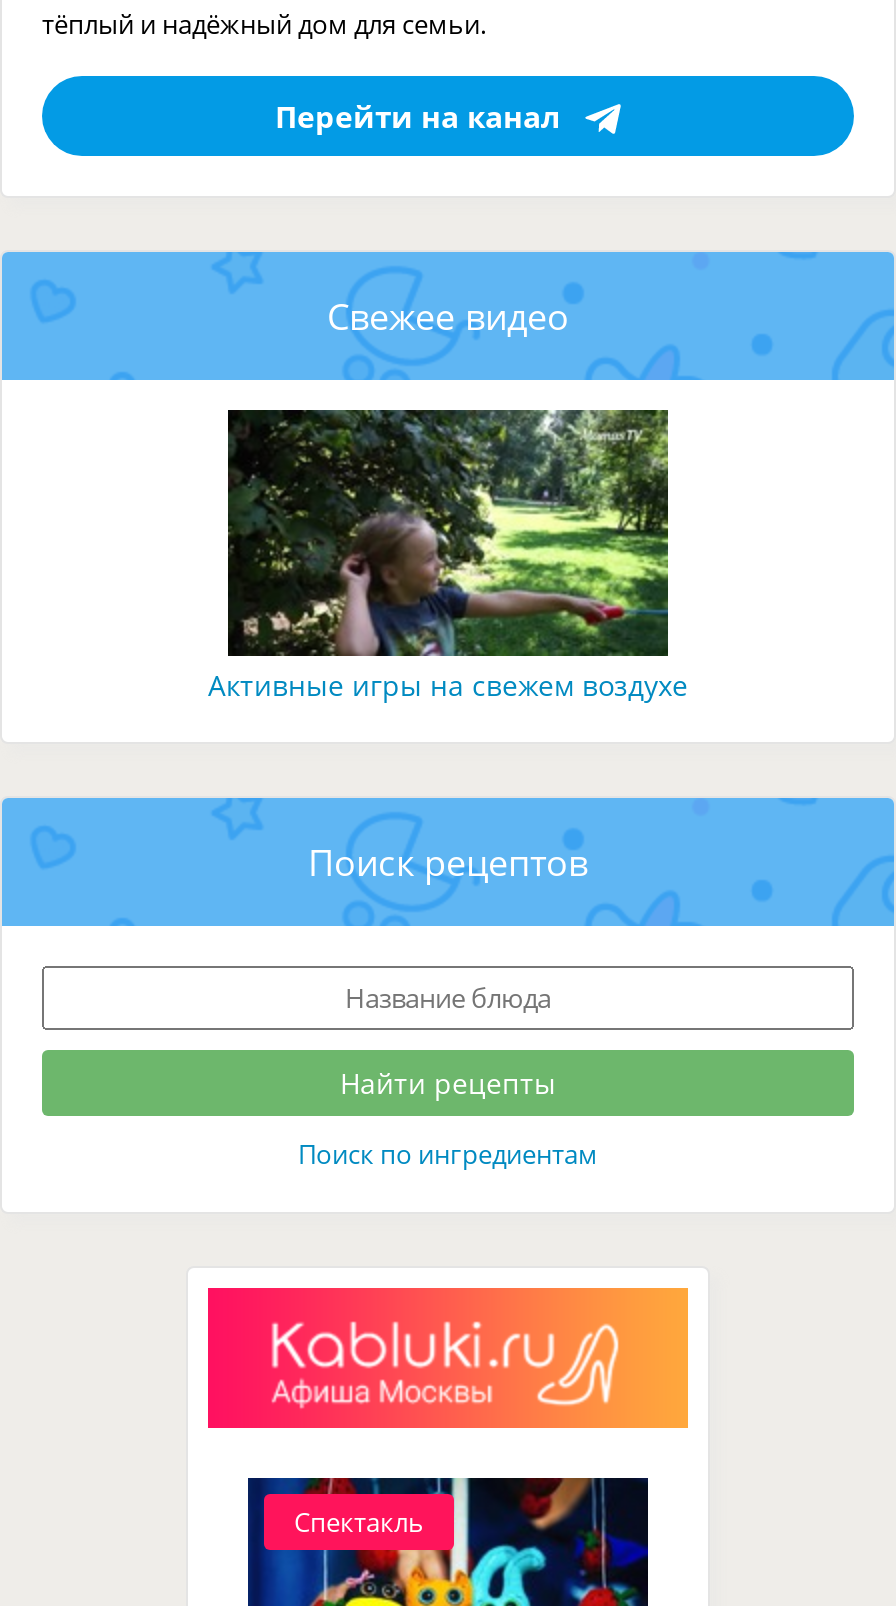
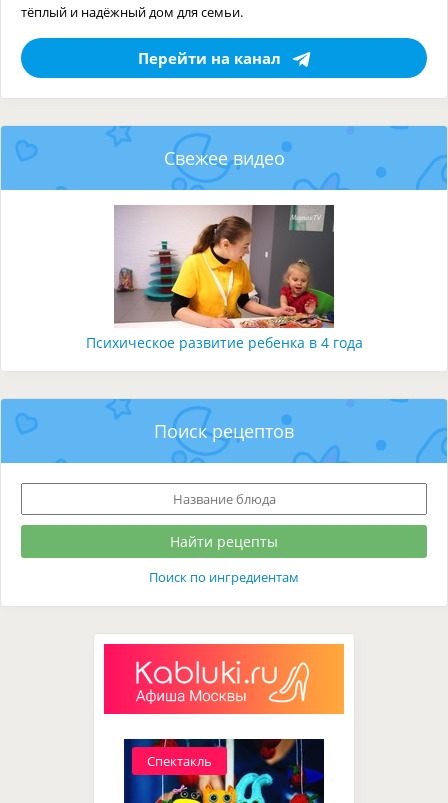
[208,408,688,703] [image] | Активные игры на свежем воздухе -> [85,205,362,352] [image] | Психическое развитие ребенка в 4 года

